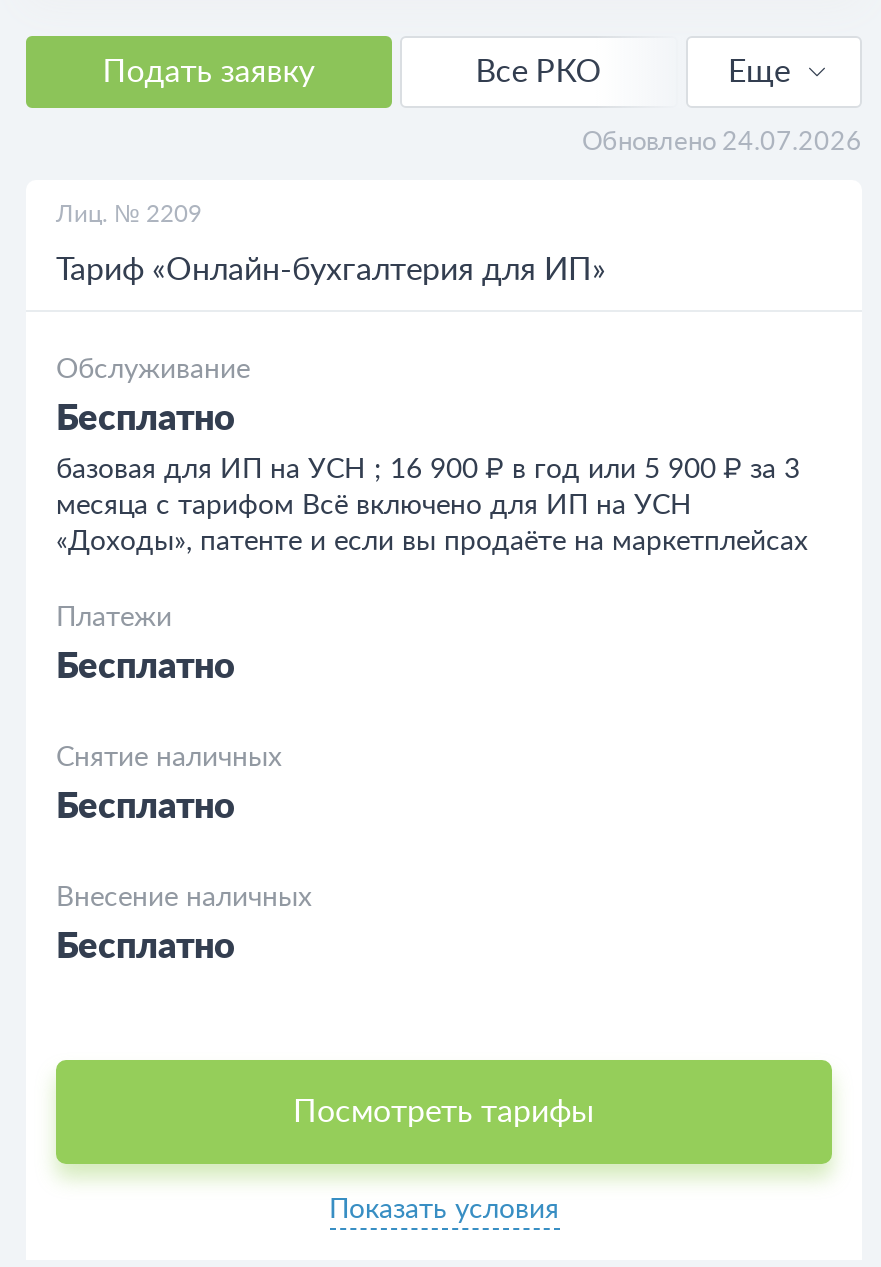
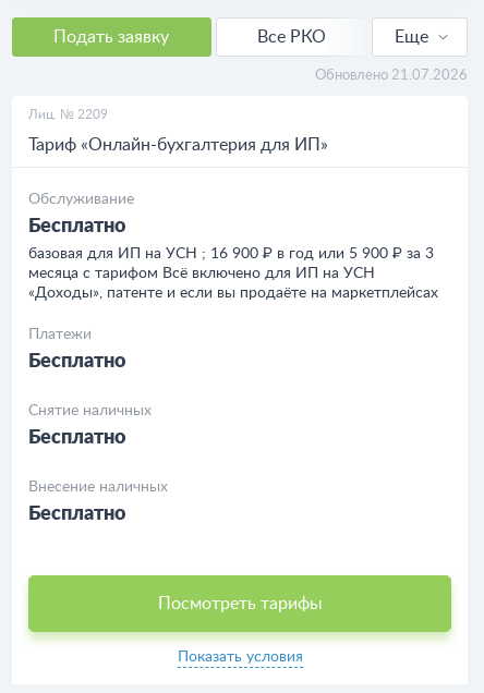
[582,130,862,156] Обновлено 24.07.2026 -> [315,69,468,83] Обновлено 21.07.2026

